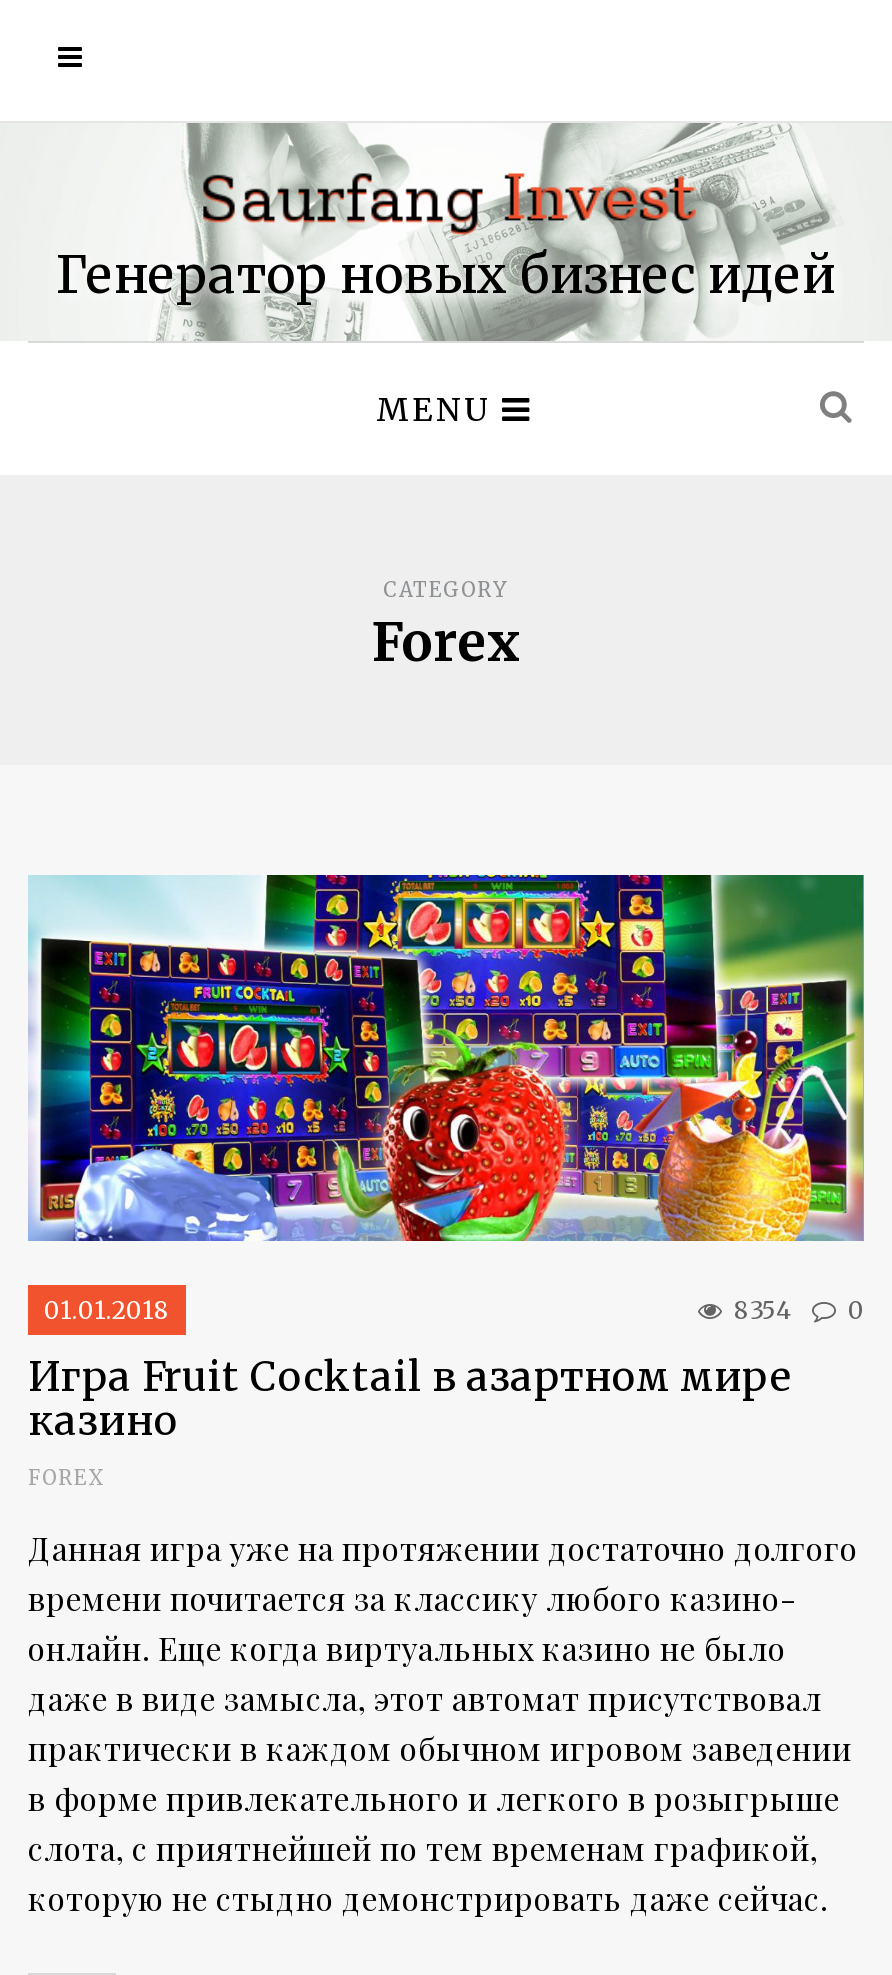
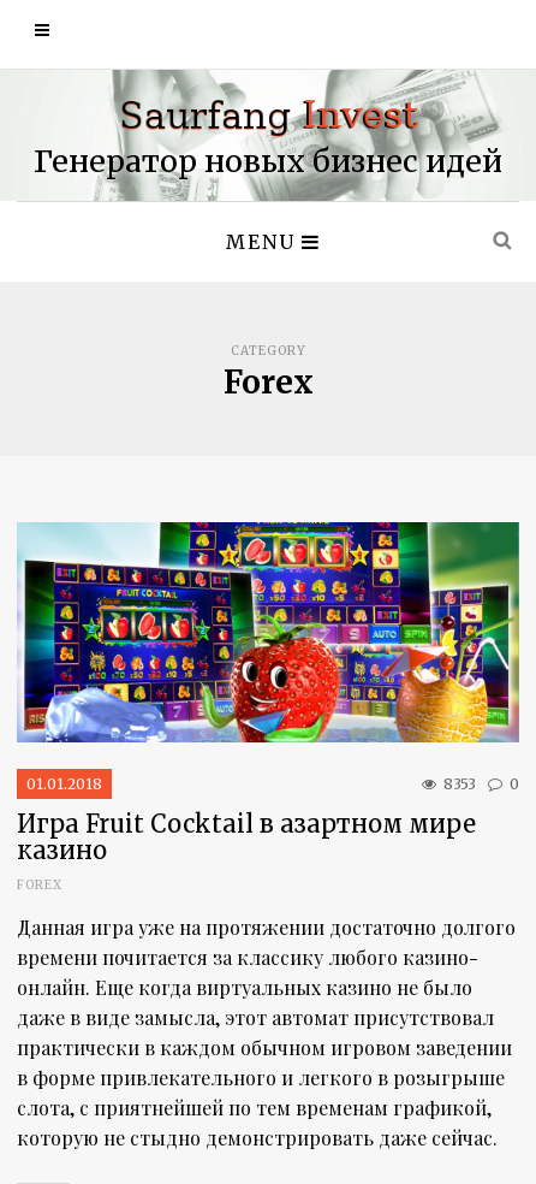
[728,1296,864,1326] 8354 0 -> [440,775,519,793] 8353 0

